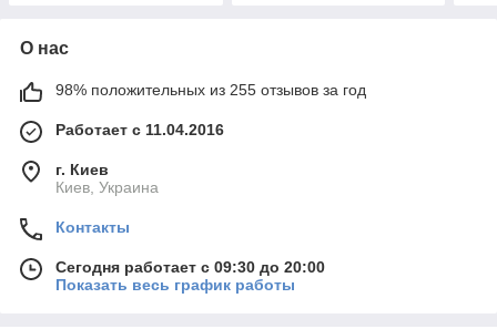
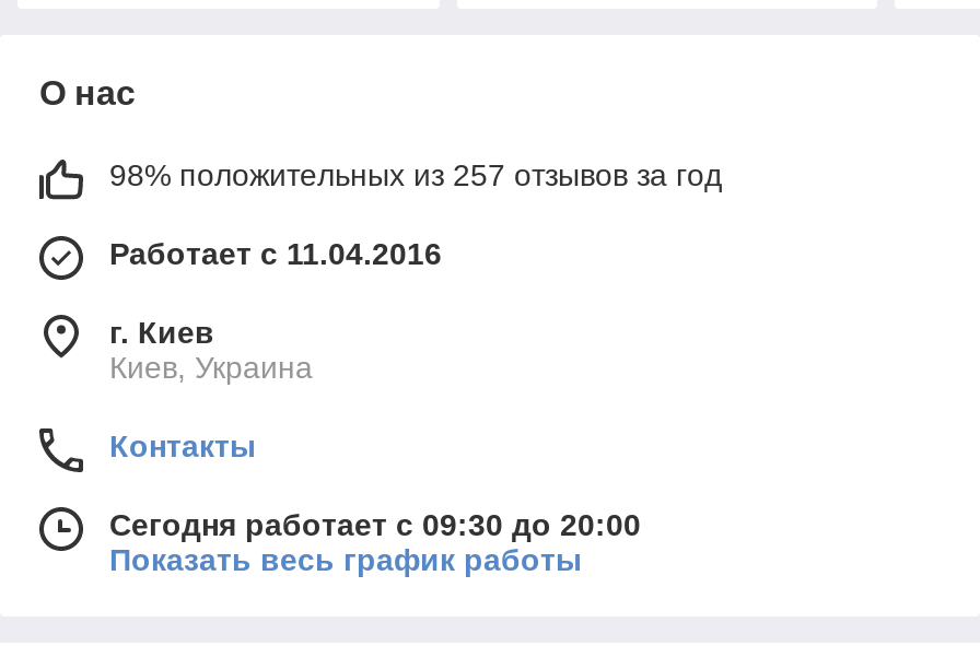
[55,81,366,98] 98% положительных из 255 отзывов за год -> [109,157,722,192] 98% положительных из 257 отзывов за год

